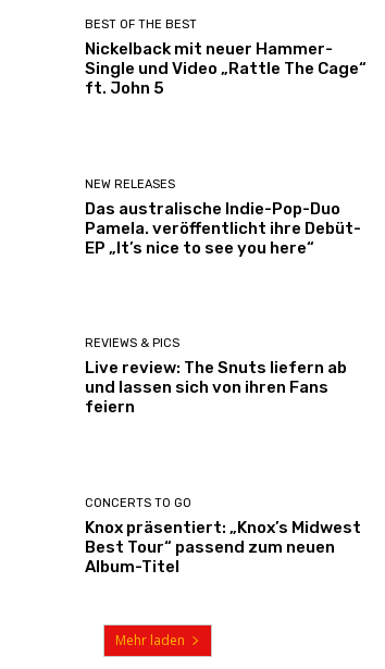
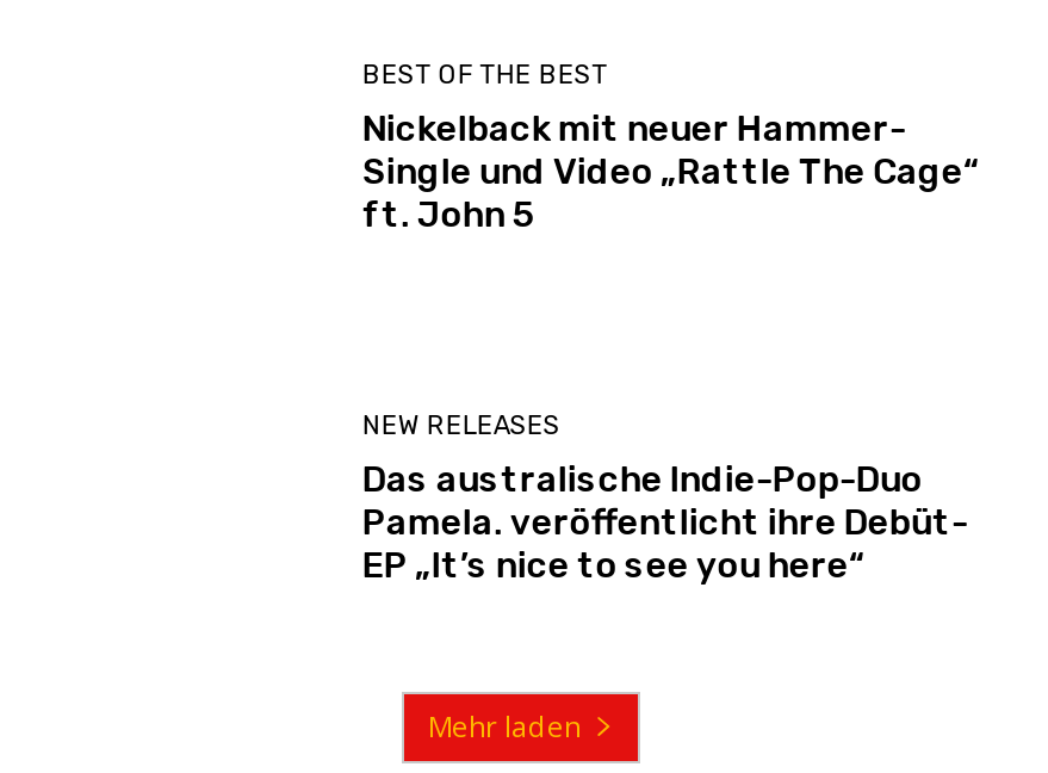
[85,336,347,417] REVIEWS & PICS | Live review: The Snuts liefern ab | und lassen sich von ihren Fans | feiern -> none
[85,495,362,576] CONCERTS TO GO | Knox präsentiert: „Knox’s Midwest | Best Tour“ passend zum neuen | Album-Titel -> none

